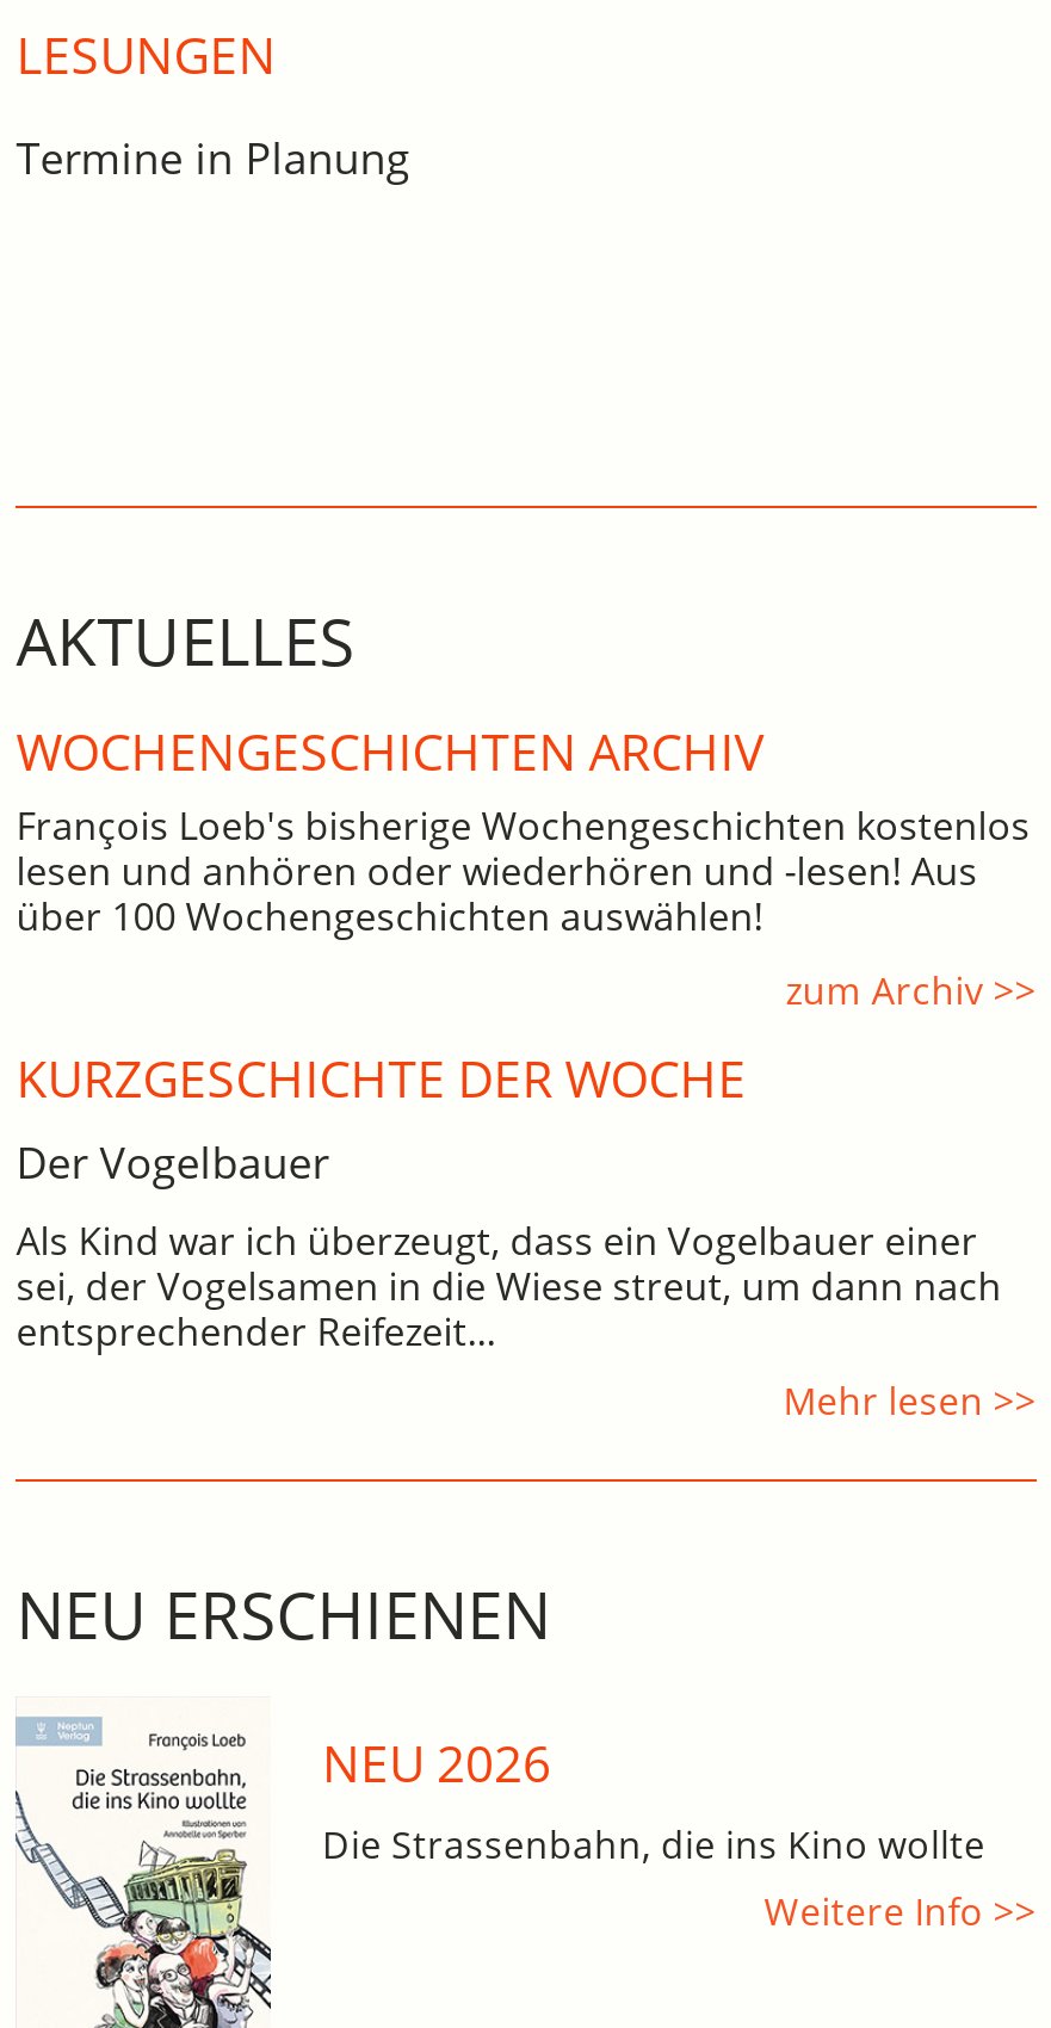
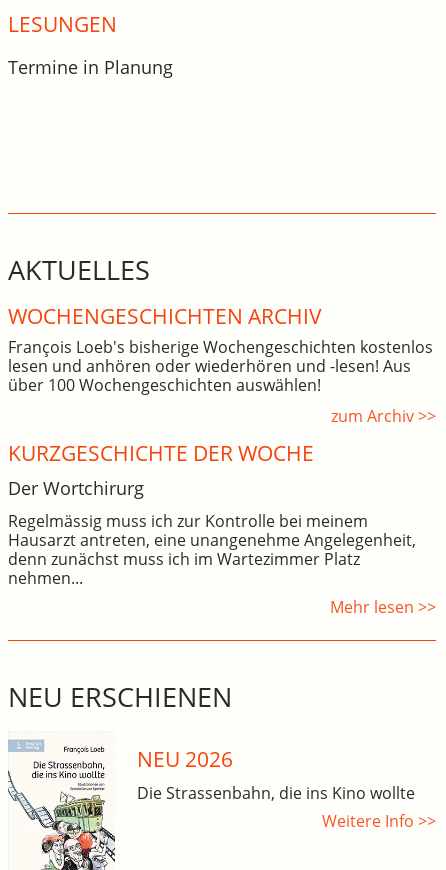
[16,1133,1001,1357] Der Vogelbauer | Als Kind war ich überzeugt, dass ein Vogelbauer einer | sei, der Vogelsamen in die Wiese streut, um dann nach | entsprechender Reifezeit... -> [8,476,416,589] Der Wortchirurg | Regelmässig muss ich zur Kontrolle bei meinem | Hausarzt antreten, eine unangenehme Angelegenheit, | denn zunächst muss ich im Wartezimmer Platz | nehmen...

